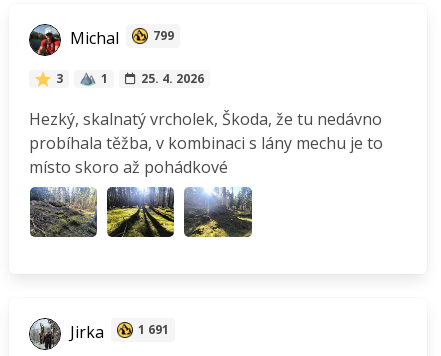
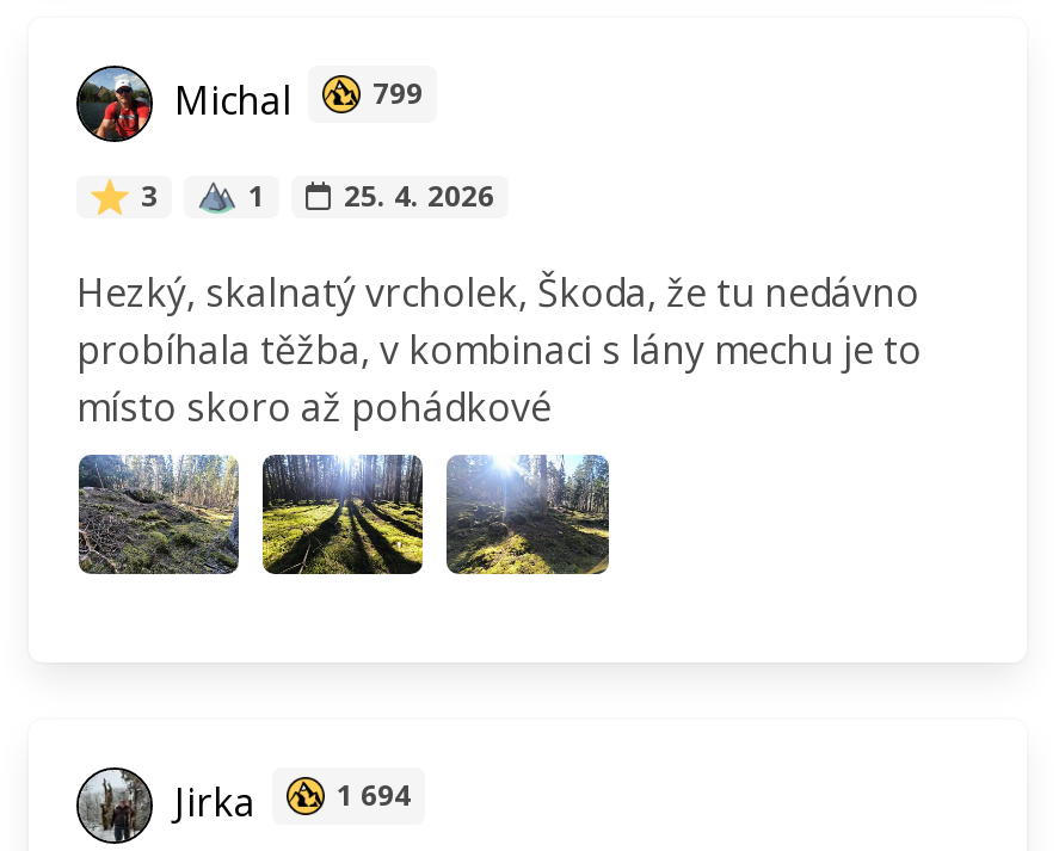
[66,321,169,343] Jirka 1 691 -> [165,775,411,827] Jirka 1 694

